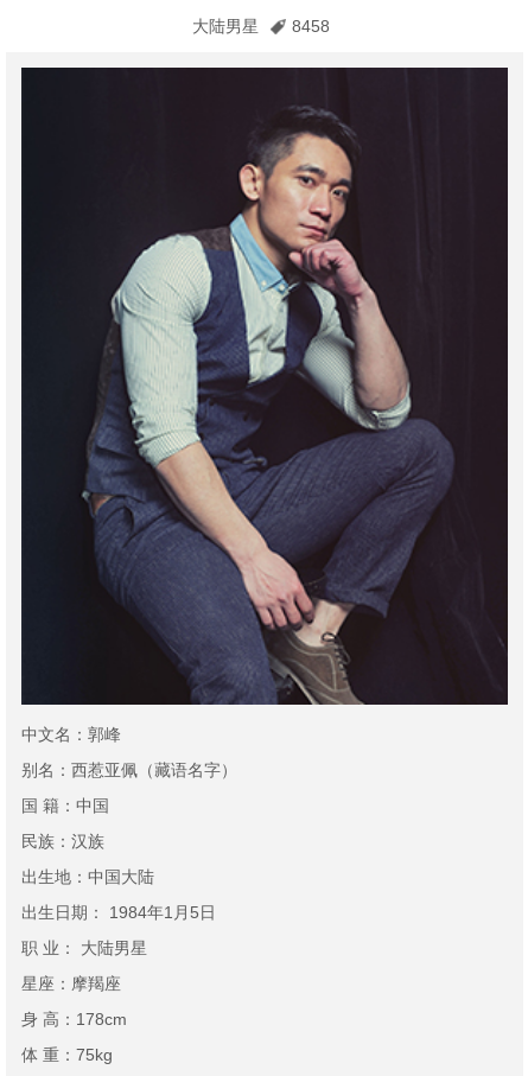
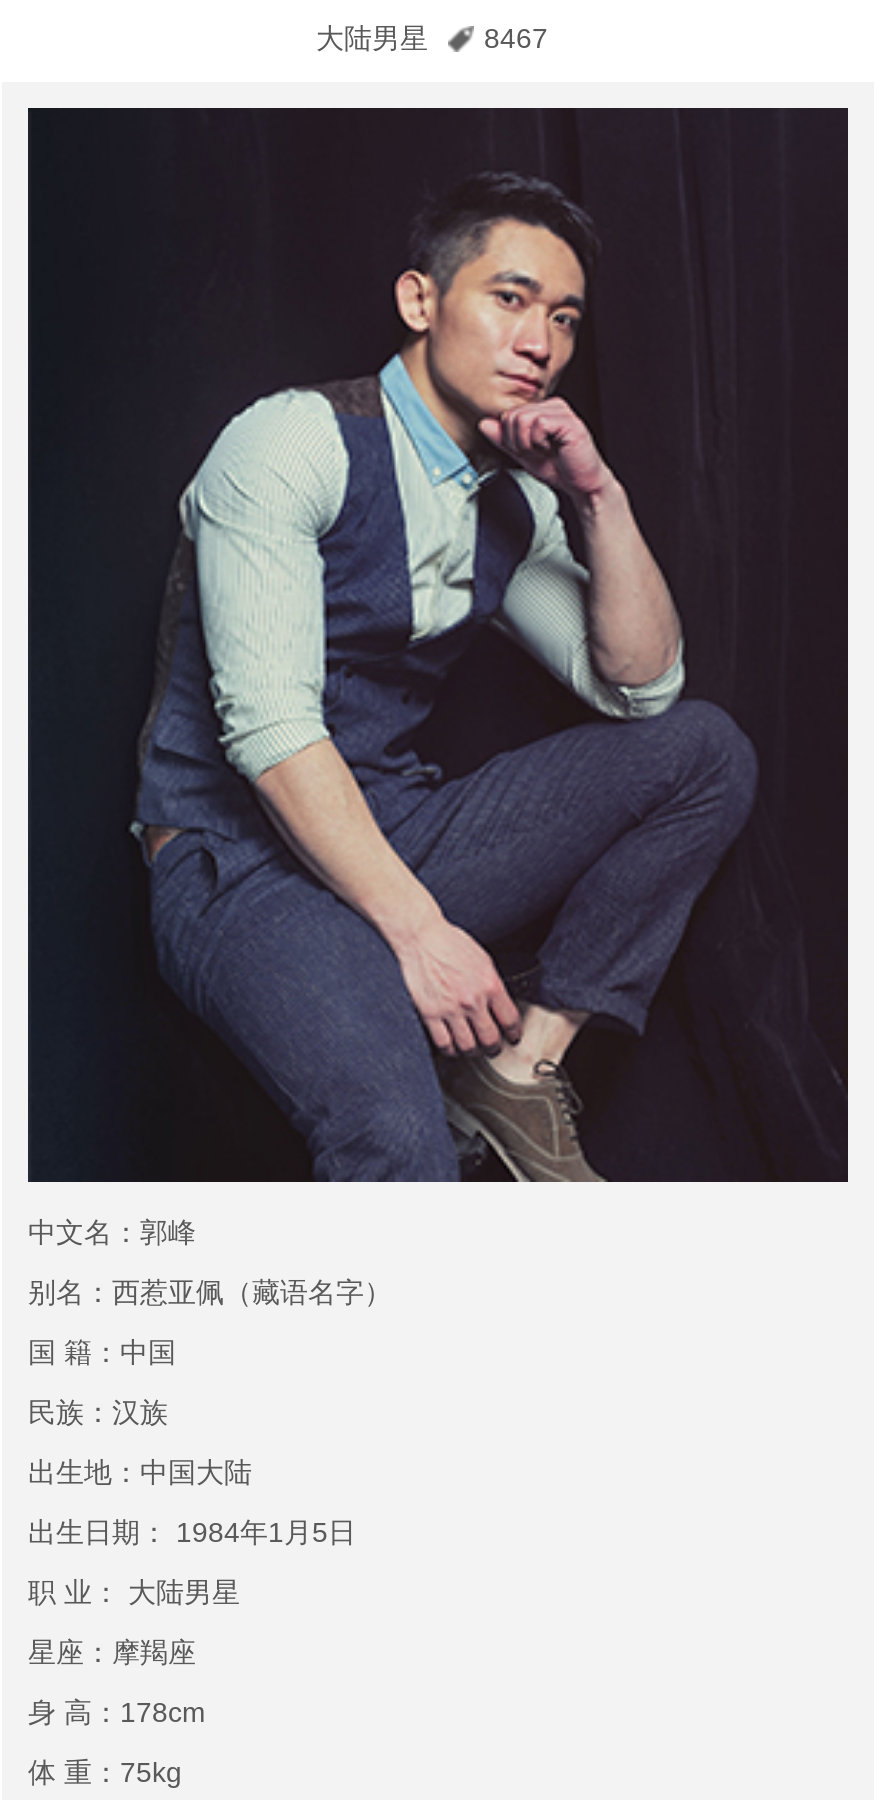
[192,16,330,35] 大陆男星 8458 -> [316,21,548,53] 大陆男星 8467

